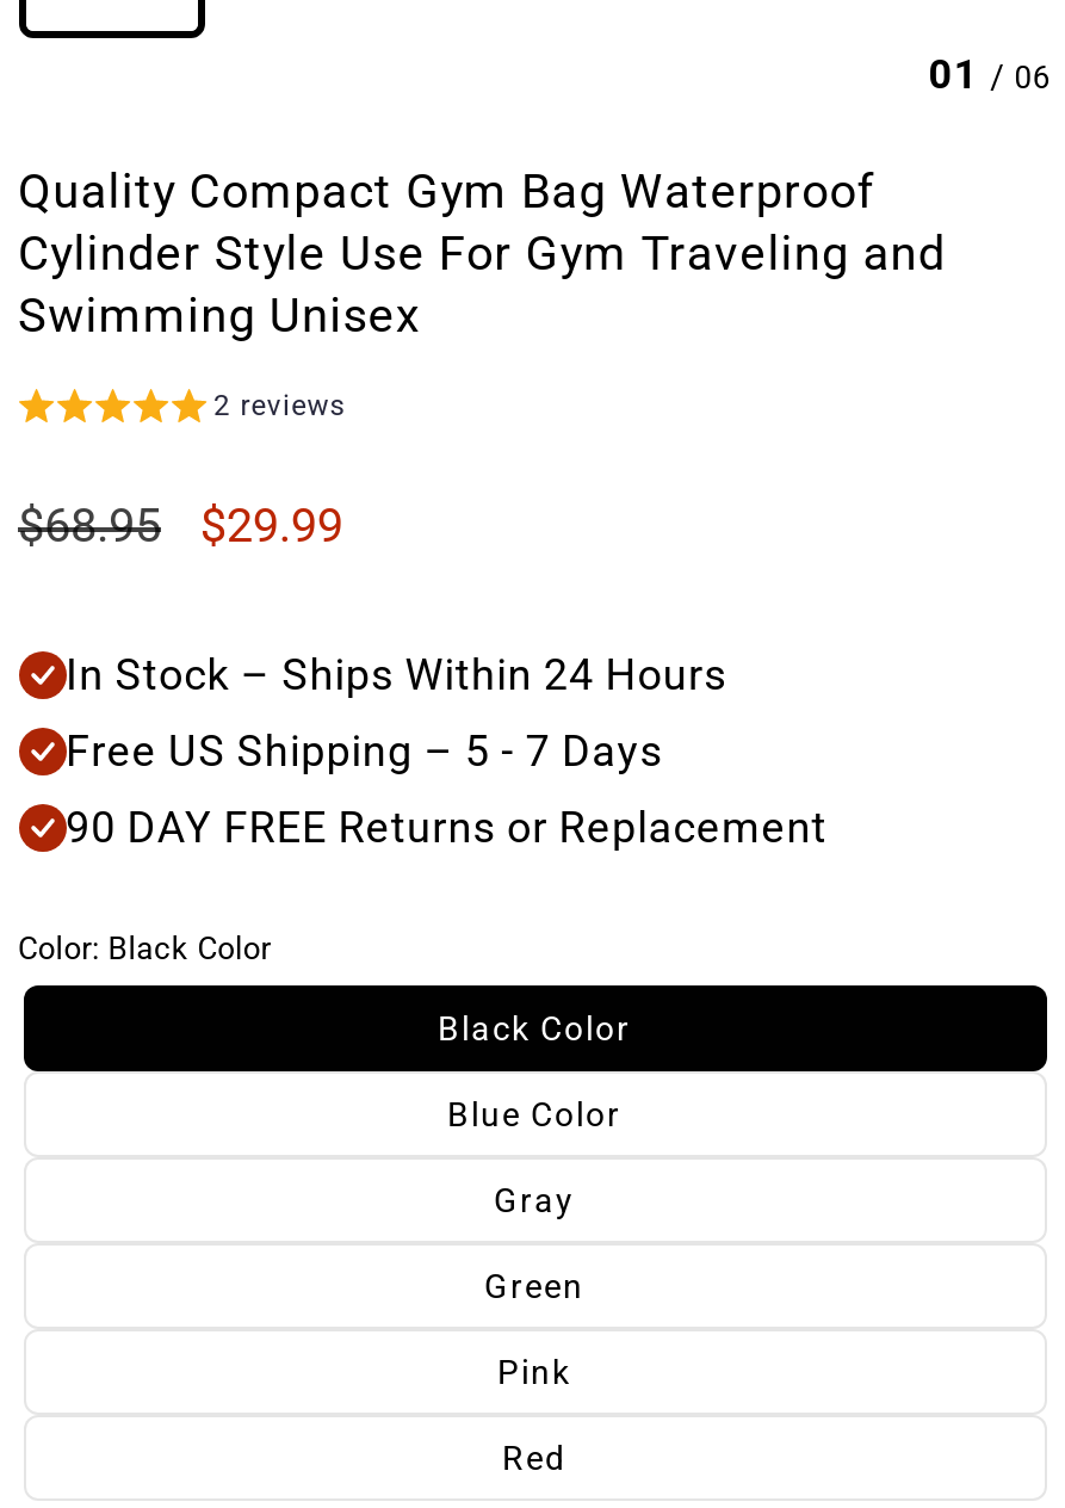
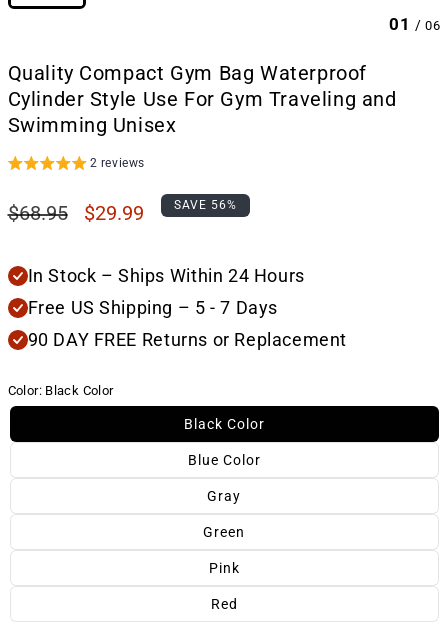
none -> [174,197,237,211] SAVE 56%

